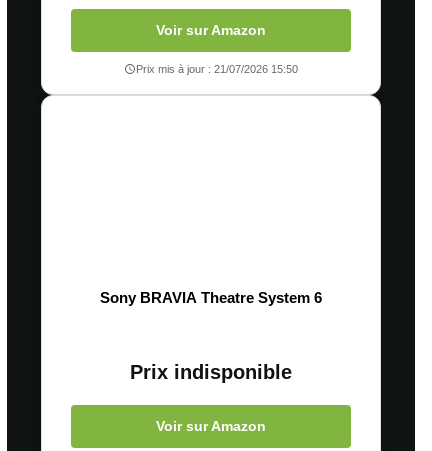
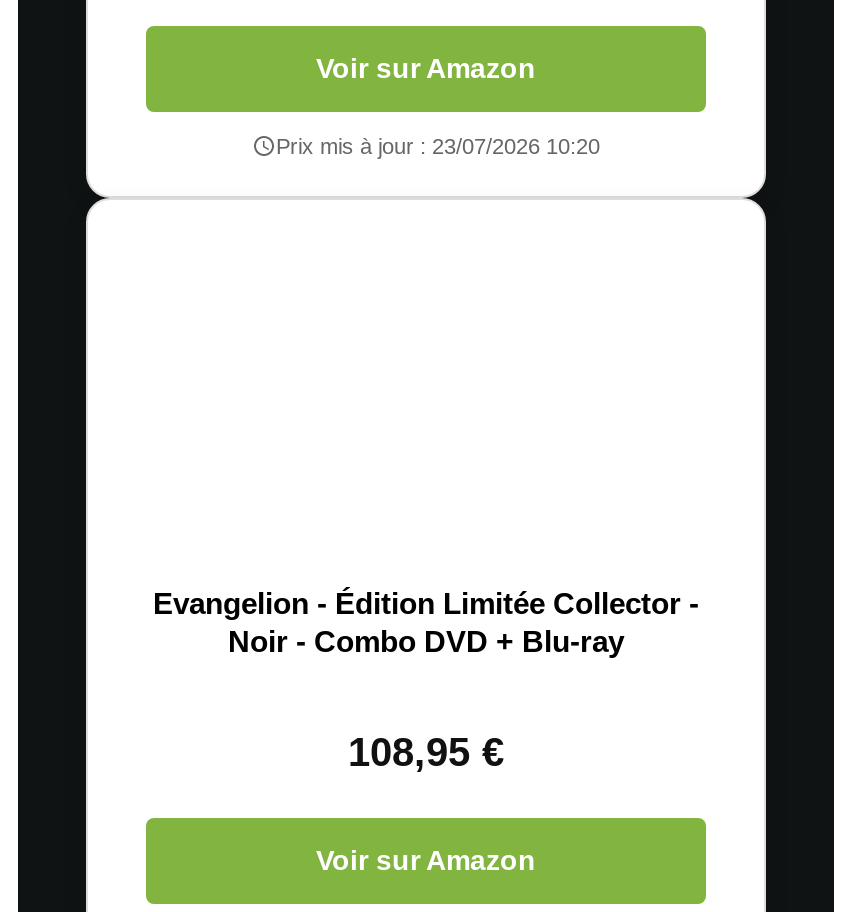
[136,63,298,75] Prix mis à jour : 21/07/2026 15:50 -> [276,135,600,159] Prix mis à jour : 23/07/2026 10:20
[100,289,322,306] Sony BRAVIA Theatre System 6 -> [153,587,699,659] Evangelion - Édition Limitée Collector - | Noir - Combo DVD + Blu-ray
[130,361,292,383] Prix indisponible -> [348,731,504,775] 108,95 €

